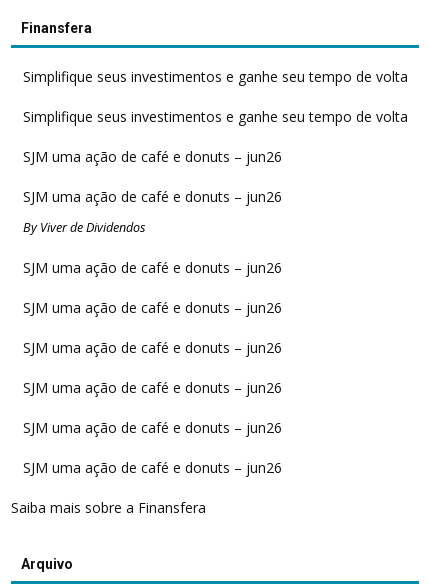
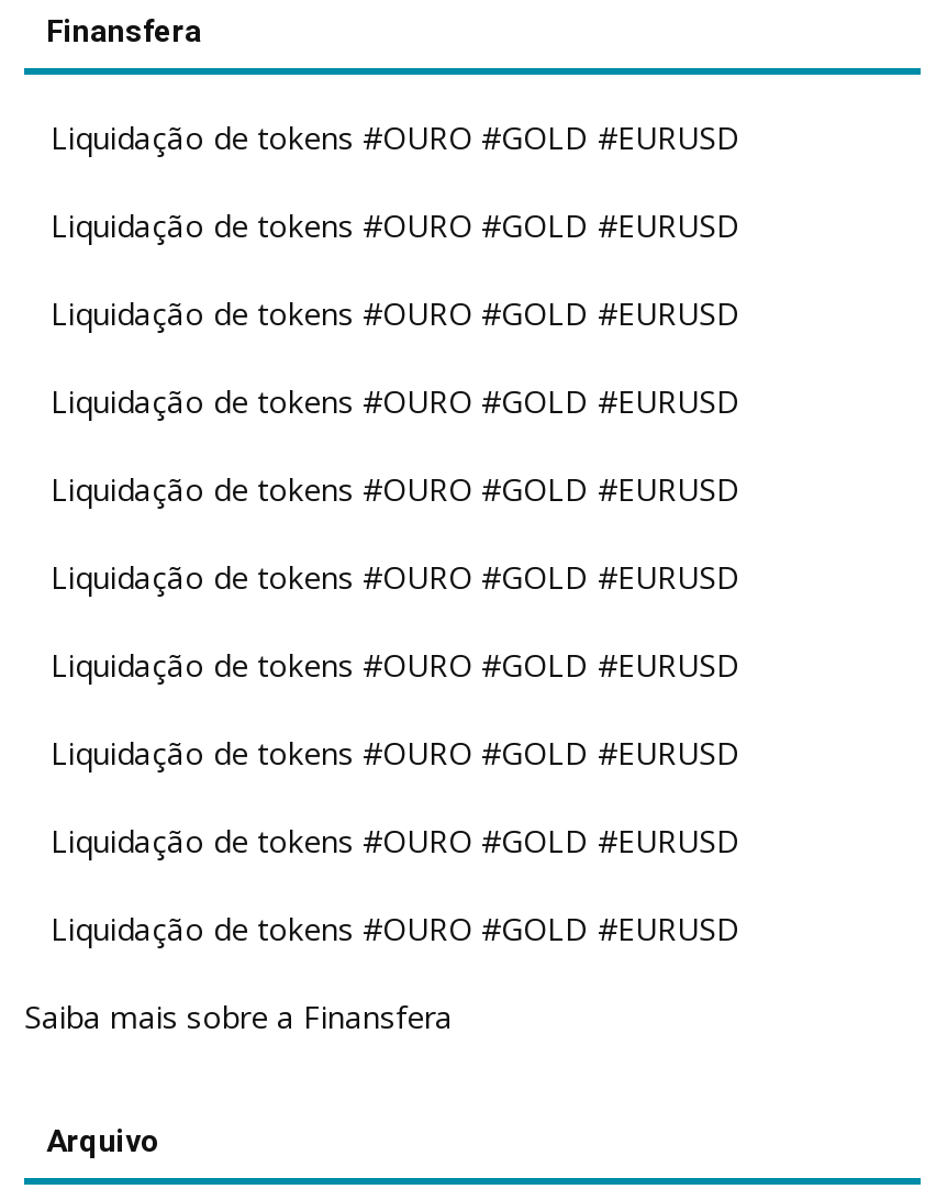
[23,67,408,477] Simplifique seus investimentos e ganhe seu tempo de volta | Simplifique seus investimentos e ganhe seu tempo de volta | SJM uma ação de café e donuts – jun26 | SJM uma ação de café e donuts – jun26 | By Viver de Dividendos | SJM uma ação de café e donuts – jun26 | SJM uma ação de café e donuts – jun26 | SJM uma ação de café e donuts – jun26 | SJM uma ação de café e donuts – jun26 | SJM uma ação de café e donuts – jun26 | SJM uma ação de café e donuts – jun26 -> [51,116,740,949] Liquidação de tokens #OURO #GOLD #EURUSD | Liquidação de tokens #OURO #GOLD #EURUSD | Liquidação de tokens #OURO #GOLD #EURUSD | Liquidação de tokens #OURO #GOLD #EURUSD | Liquidação de tokens #OURO #GOLD #EURUSD | Liquidação de tokens #OURO #GOLD #EURUSD | Liquidação de tokens #OURO #GOLD #EURUSD | Liquidação de tokens #OURO #GOLD #EURUSD | Liquidação de tokens #OURO #GOLD #EURUSD | Liquidação de tokens #OURO #GOLD #EURUSD

